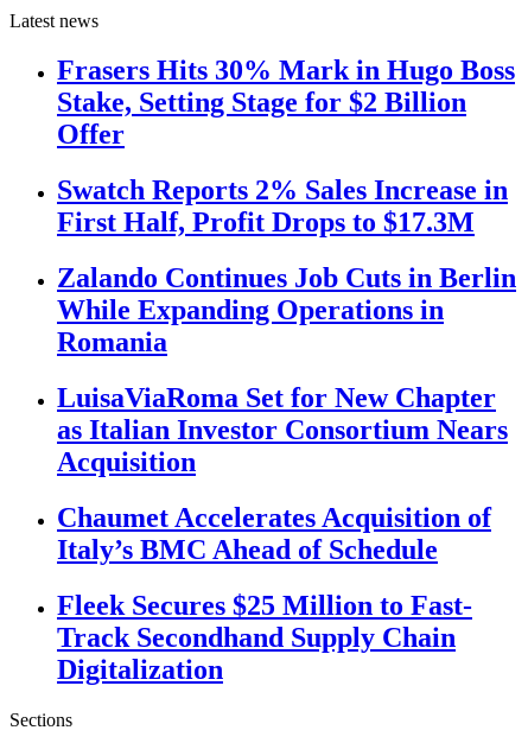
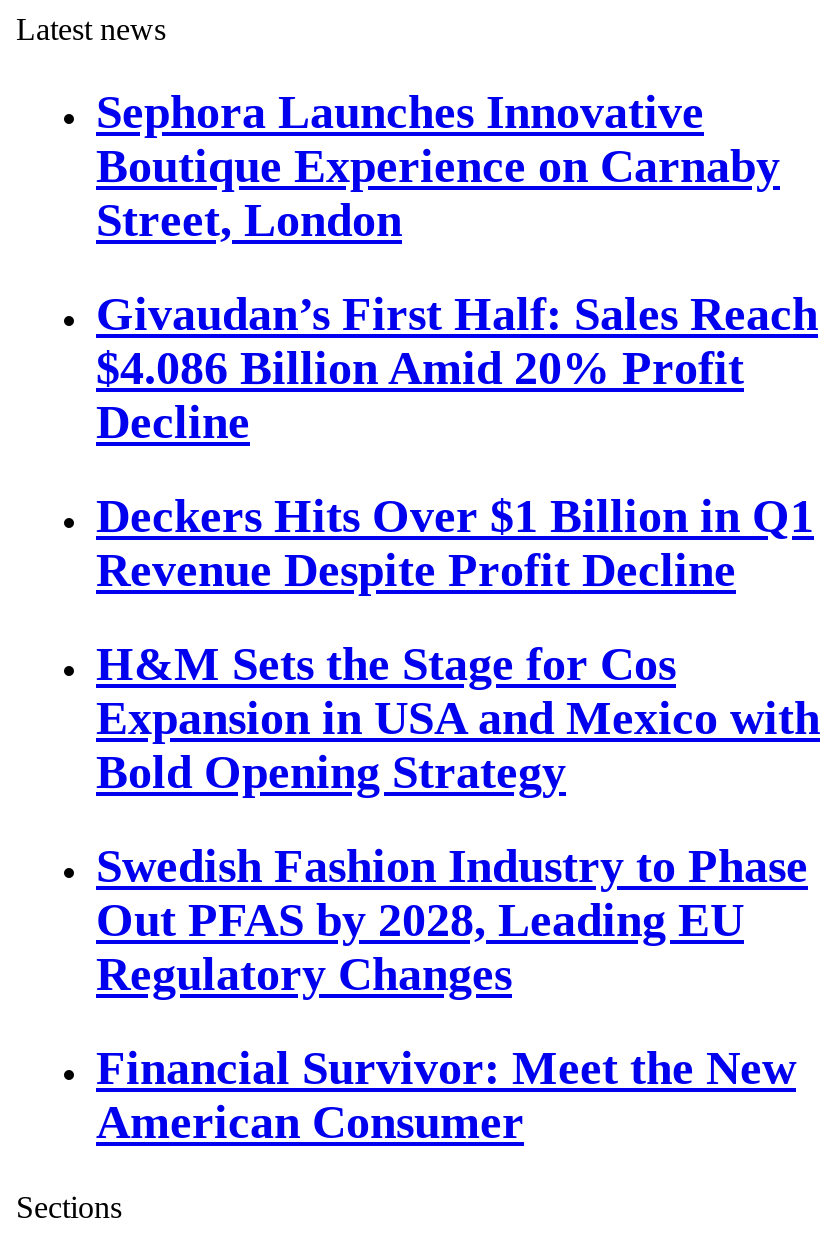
[57,55,515,150] Frasers Hits 30% Mark in Hugo Boss | Stake, Setting Stage for $2 Billion | Offer -> [96,87,780,247] Sephora Launches Innovative | Boutique Experience on Carnaby | Street, London
[57,175,508,238] Swatch Reports 2% Sales Increase in | First Half, Profit Drops to $17.3M -> [96,289,818,449] Givaudan’s First Half: Sales Reach | $4.086 Billion Amid 20% Profit | Decline
[57,263,516,357] Zalando Continues Job Cuts in Berlin | While Expanding Operations in | Romania -> [96,490,814,596] Deckers Hits Over $1 Billion in Q1 | Revenue Despite Profit Decline
[57,382,508,477] LuisaViaRoma Set for New Chapter | as Italian Investor Consortium Nears | Acquisition -> [96,638,820,798] H&M Sets the Stage for Cos | Expansion in USA and Mexico with | Bold Opening Strategy
[57,502,491,565] Chaumet Accelerates Acquisition of | Italy’s BMC Ahead of Schedule -> [96,840,808,1000] Swedish Fashion Industry to Phase | Out PFAS by 2028, Leading EU | Regulatory Changes
[57,590,472,685] Fleek Secures $25 Million to Fast- | Track Secondhand Supply Chain | Digitalization -> [96,1042,796,1148] Financial Survivor: Meet the New | American Consumer

